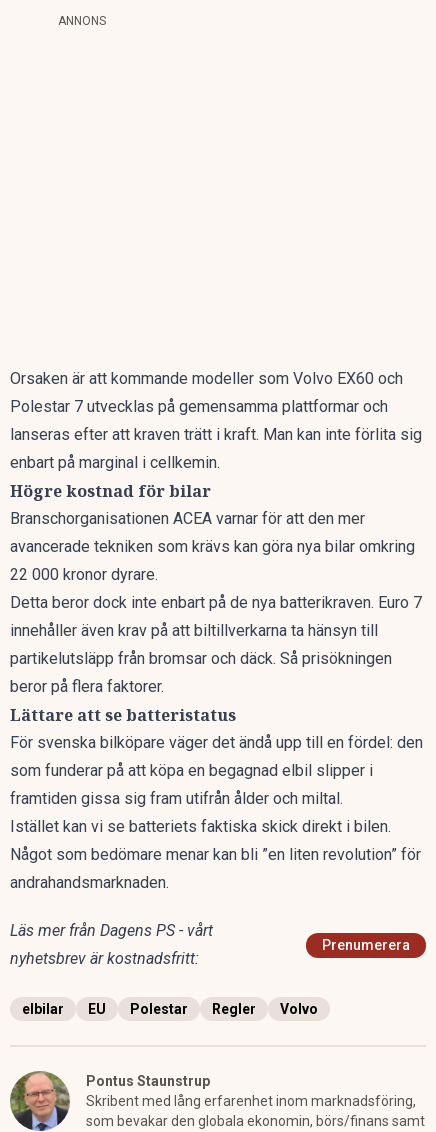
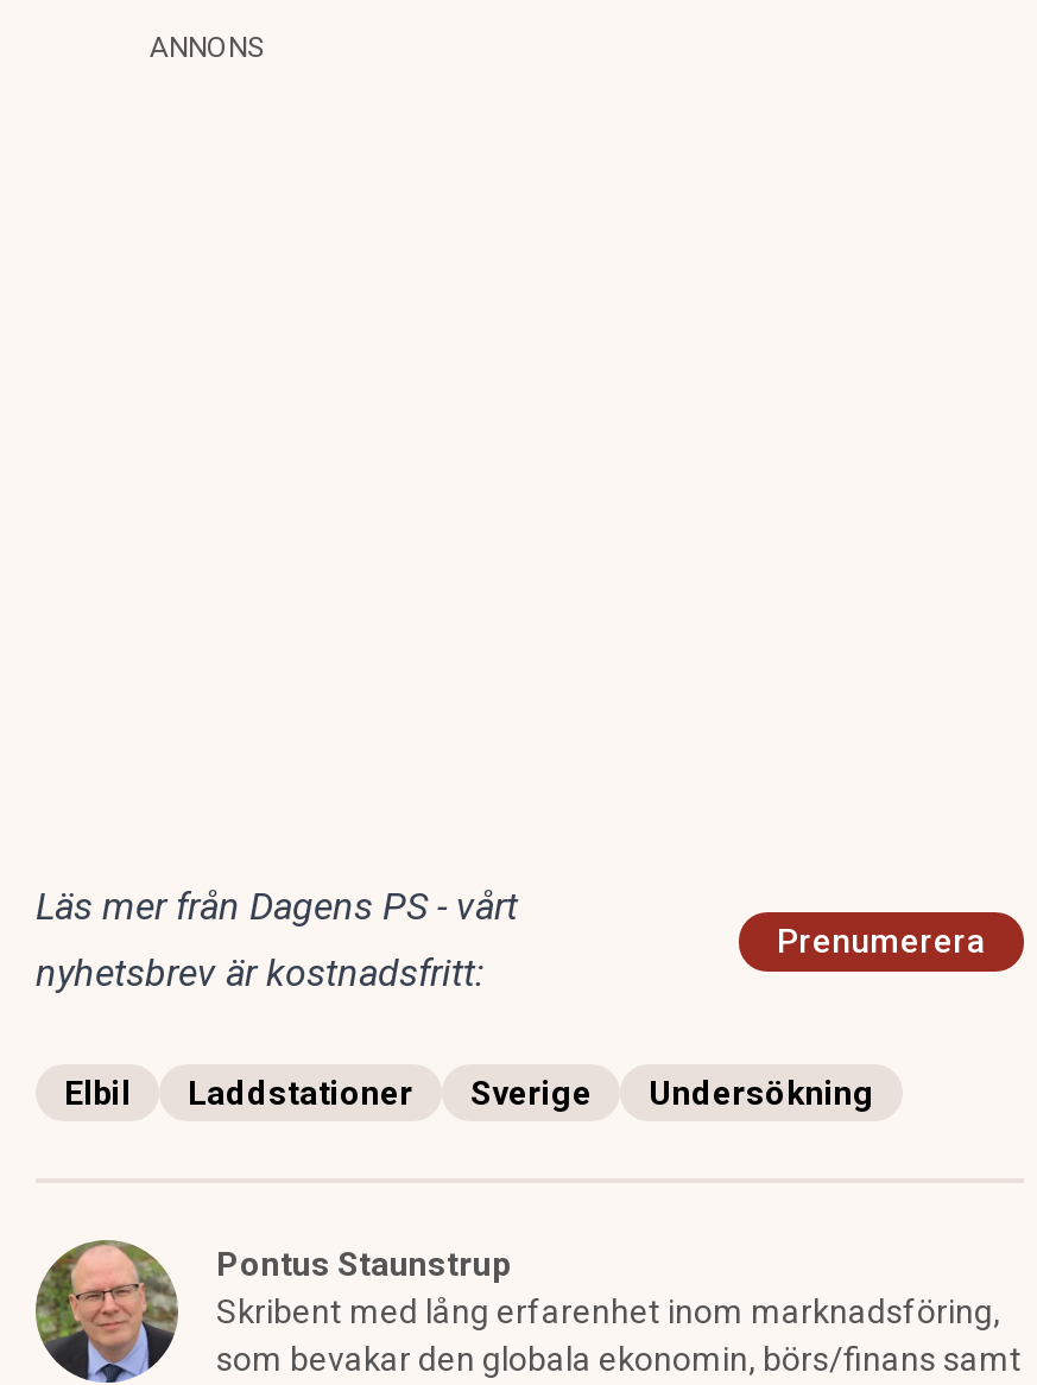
[10,369,423,892] Orsaken är att kommande modeller som Volvo EX60 och | Polestar 7 utvecklas på gemensamma plattformar och | lanseras efter att kraven trätt i kraft. Man kan inte förlita sig | enbart på marginal i cellkemin. | Högre kostnad för bilar | Branschorganisationen ACEA varnar för att den mer | avancerade tekniken som krävs kan göra nya bilar omkring | 22 000 kronor dyrare. | Detta beror dock inte enbart på de nya batterikraven. Euro 7 | innehåller även krav på att biltillverkarna ta hänsyn till | partikelutsläpp från bromsar och däck. Så prisökningen | beror på flera faktorer. | Lättare att se batteristatus | För svenska bilköpare väger det ändå upp till en fördel: den | som funderar på att köpa en begagnad elbil slipper i | framtiden gissa sig fram utifrån ålder och miltal. | Istället kan vi se batteriets faktiska skick direkt i bilen. | Något som bedömare menar kan bli ”en liten revolution” för | andrahandsmarknaden. -> none
[22,1001,318,1017] elbilar | EU | Polestar | Regler | Volvo -> [64,1074,874,1112] Elbil | Laddstationer | Sverige | Undersökning

